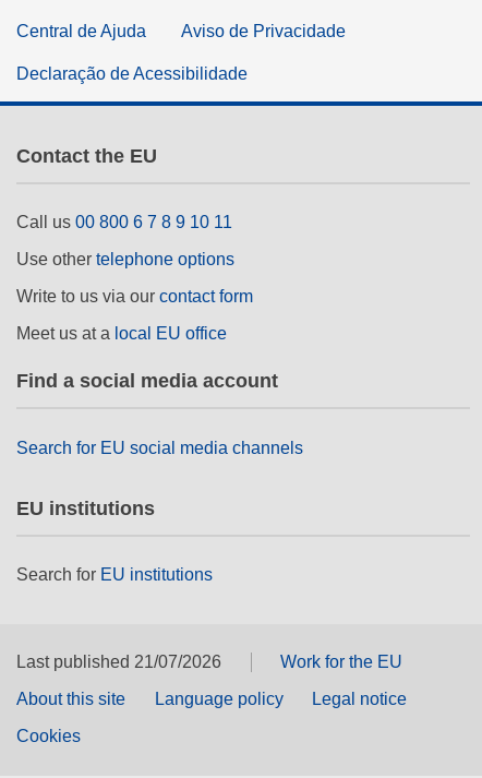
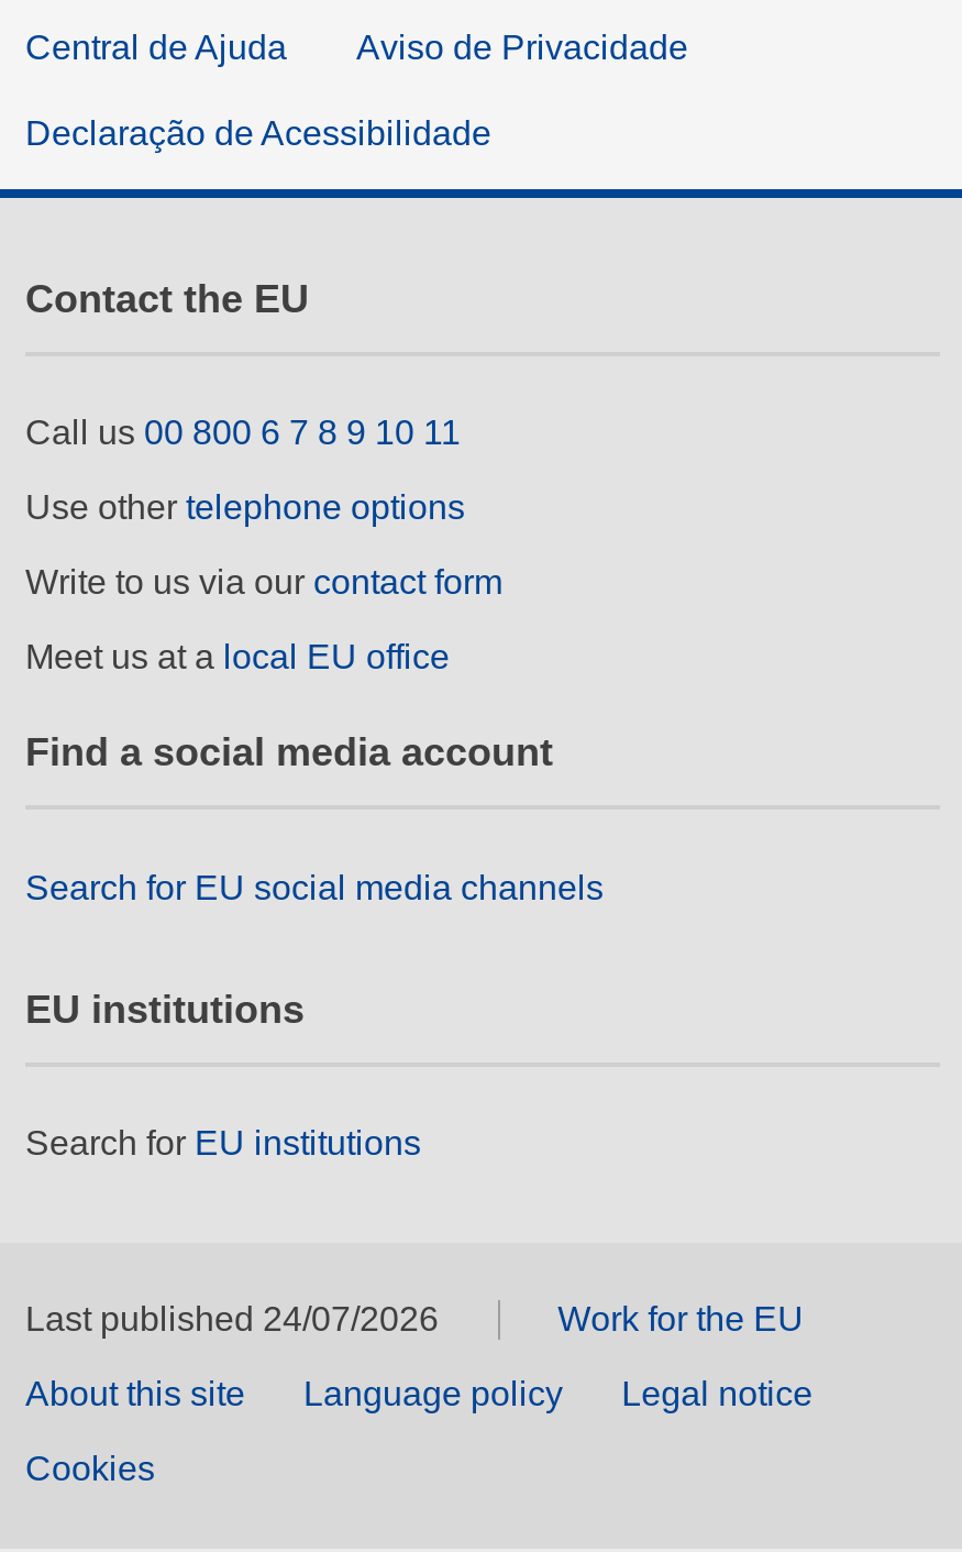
[16,653,221,672] Last published 21/07/2026 -> [25,1301,439,1339] Last published 24/07/2026

